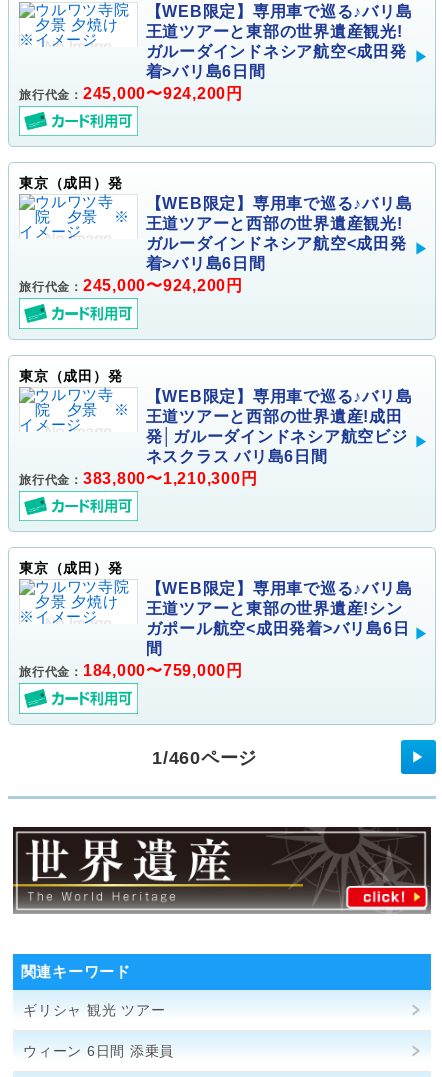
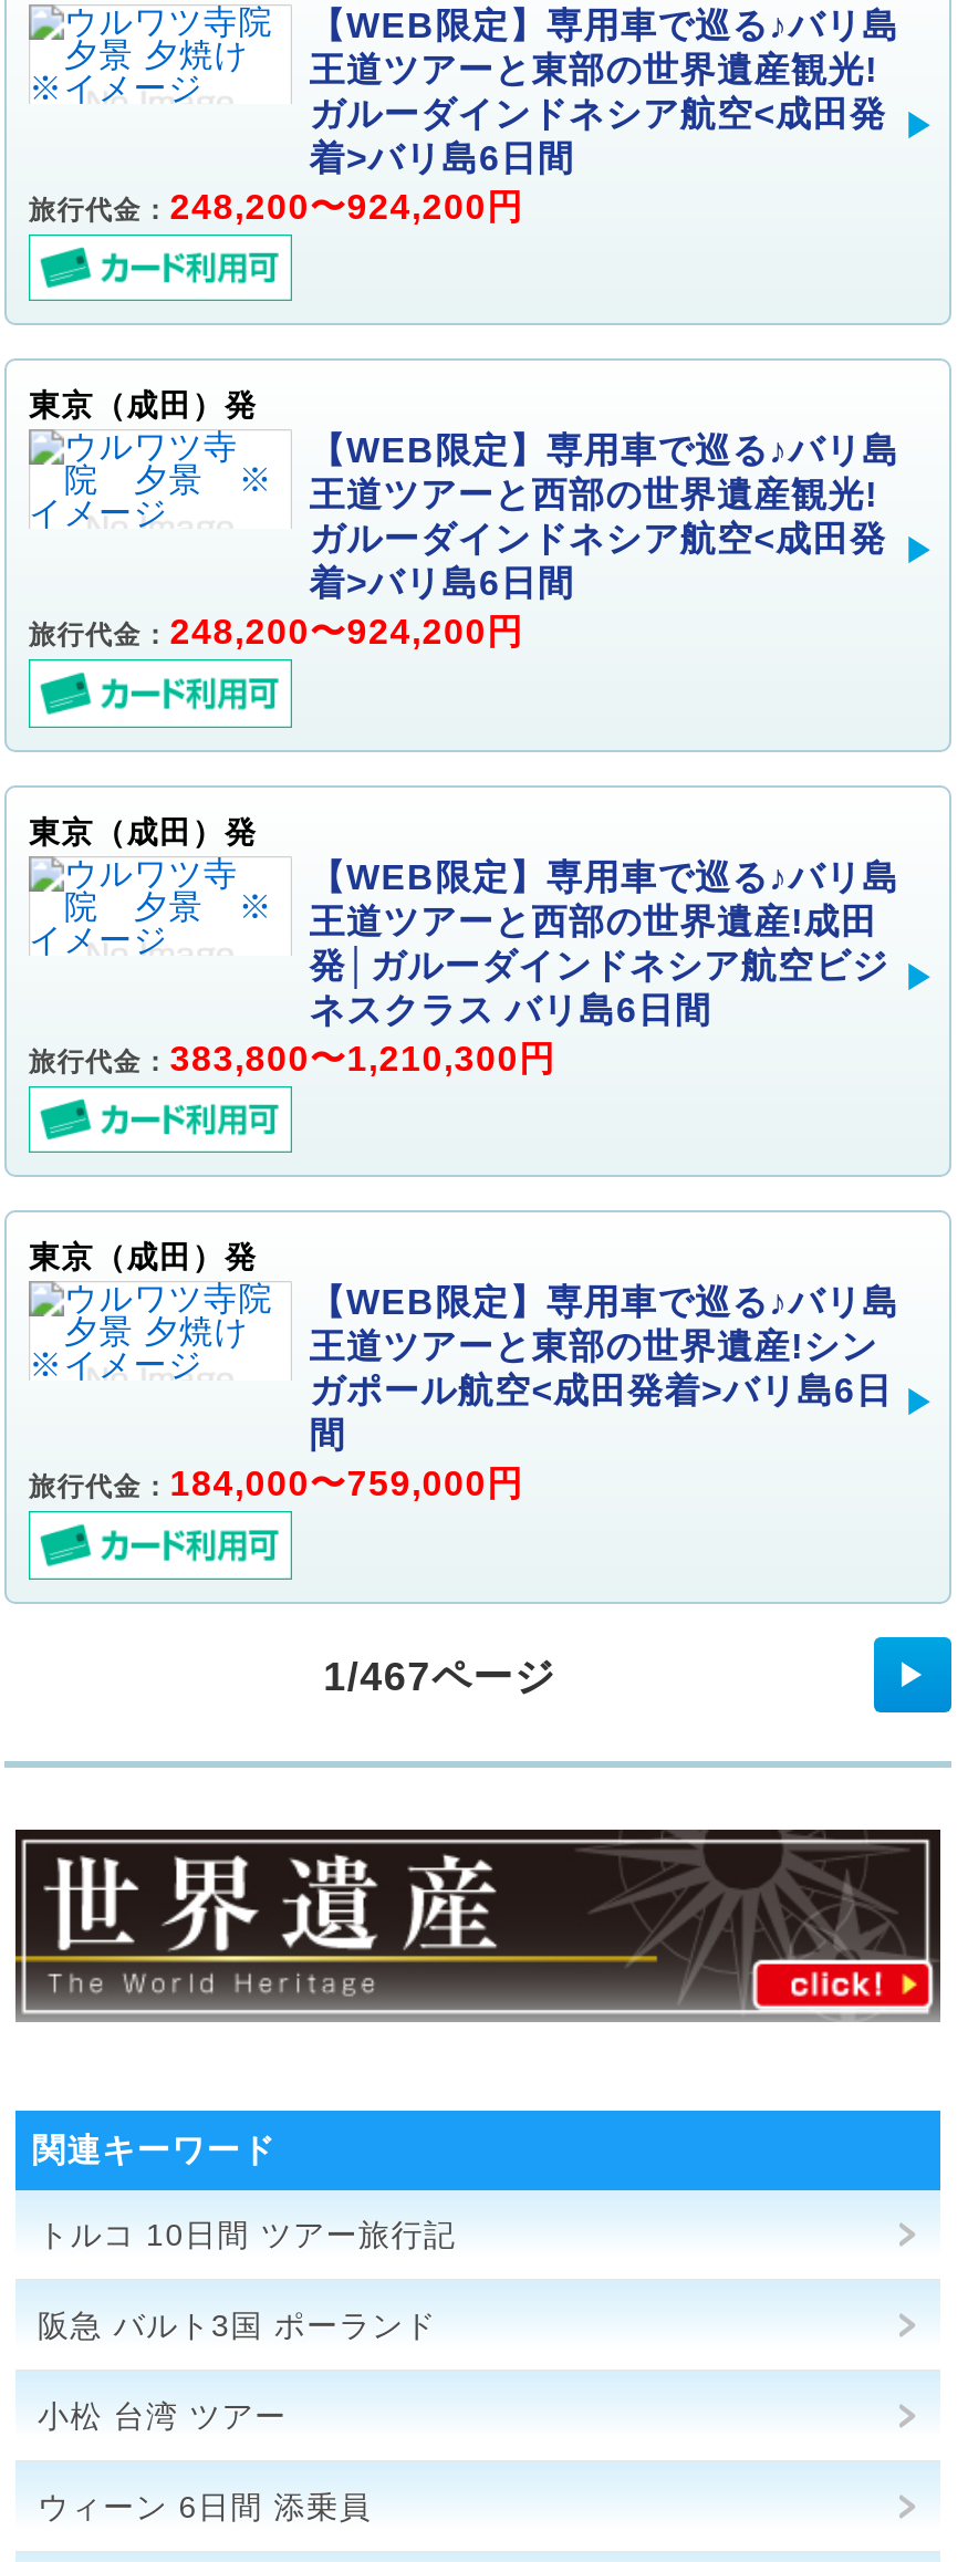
[19,85,243,102] 旅行代金：245,000〜924,200円 -> [29,188,524,225] 旅行代金：248,200〜924,200円
[19,277,243,294] 旅行代金：245,000〜924,200円 -> [29,614,524,651] 旅行代金：248,200〜924,200円
[152,748,257,768] 1/460ページ -> [323,1654,556,1699] 1/467ページ
[23,1002,165,1018] ギリシャ 観光 ツアー -> [38,2217,456,2434] トルコ 10日間 ツアー旅行記 | 阪急 バルト3国 ポーランド | 小松 台湾 ツアー

